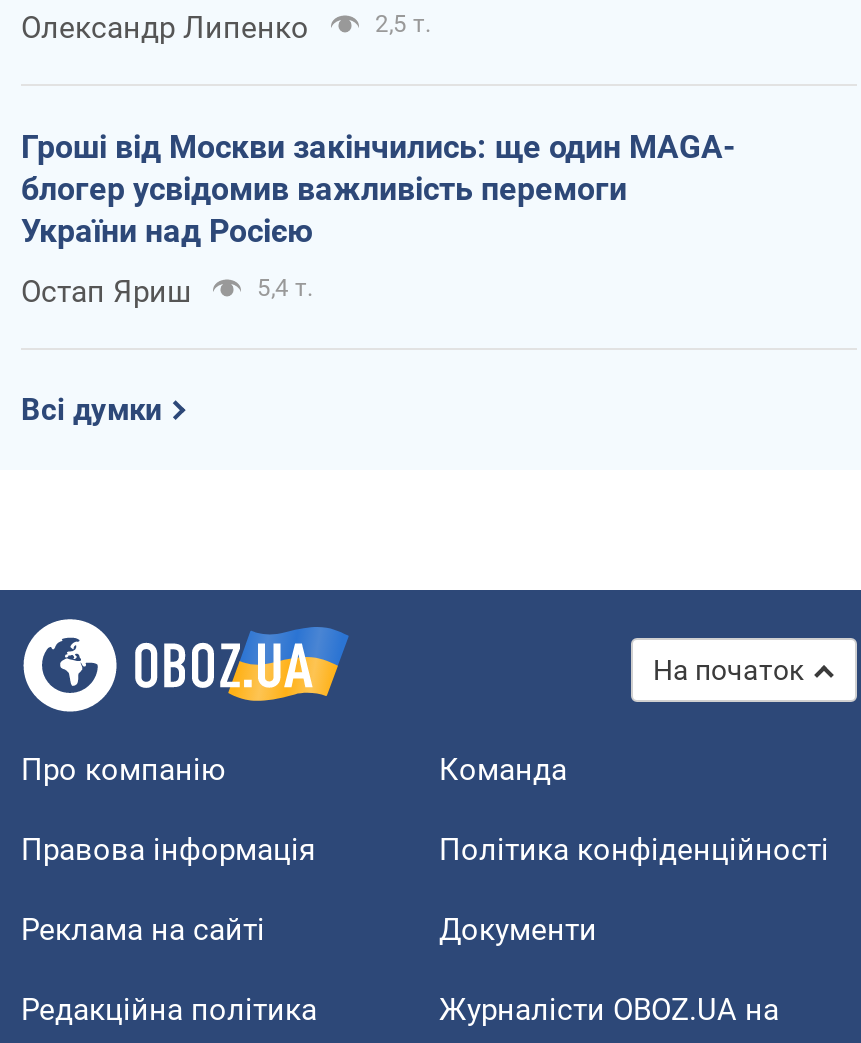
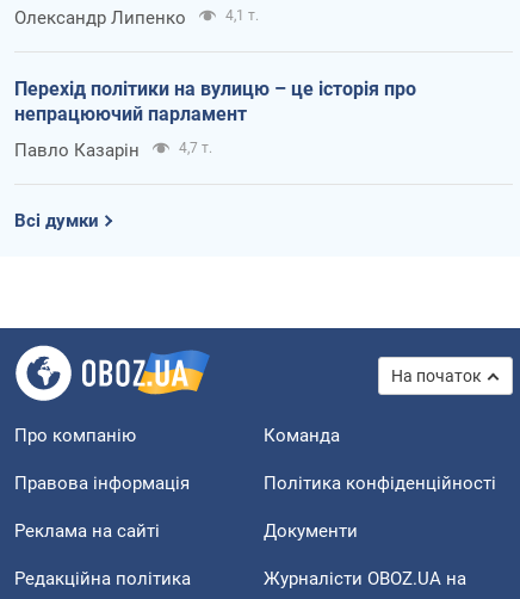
[375,10,431,38] 2,5 т. -> [225,7,259,24] 4,1 т.
[21,128,735,250] Гроші від Москви закінчились: ще один MAGA- | блогер усвідомив важливість перемоги | України над Росією -> [14,78,416,125] Перехід політики на вулицю – це історія про | непрацюючий парламент
[21,274,313,310] Остап Яриш | 5,4 т. -> [14,140,212,161] Павло Казарін | 4,7 т.

